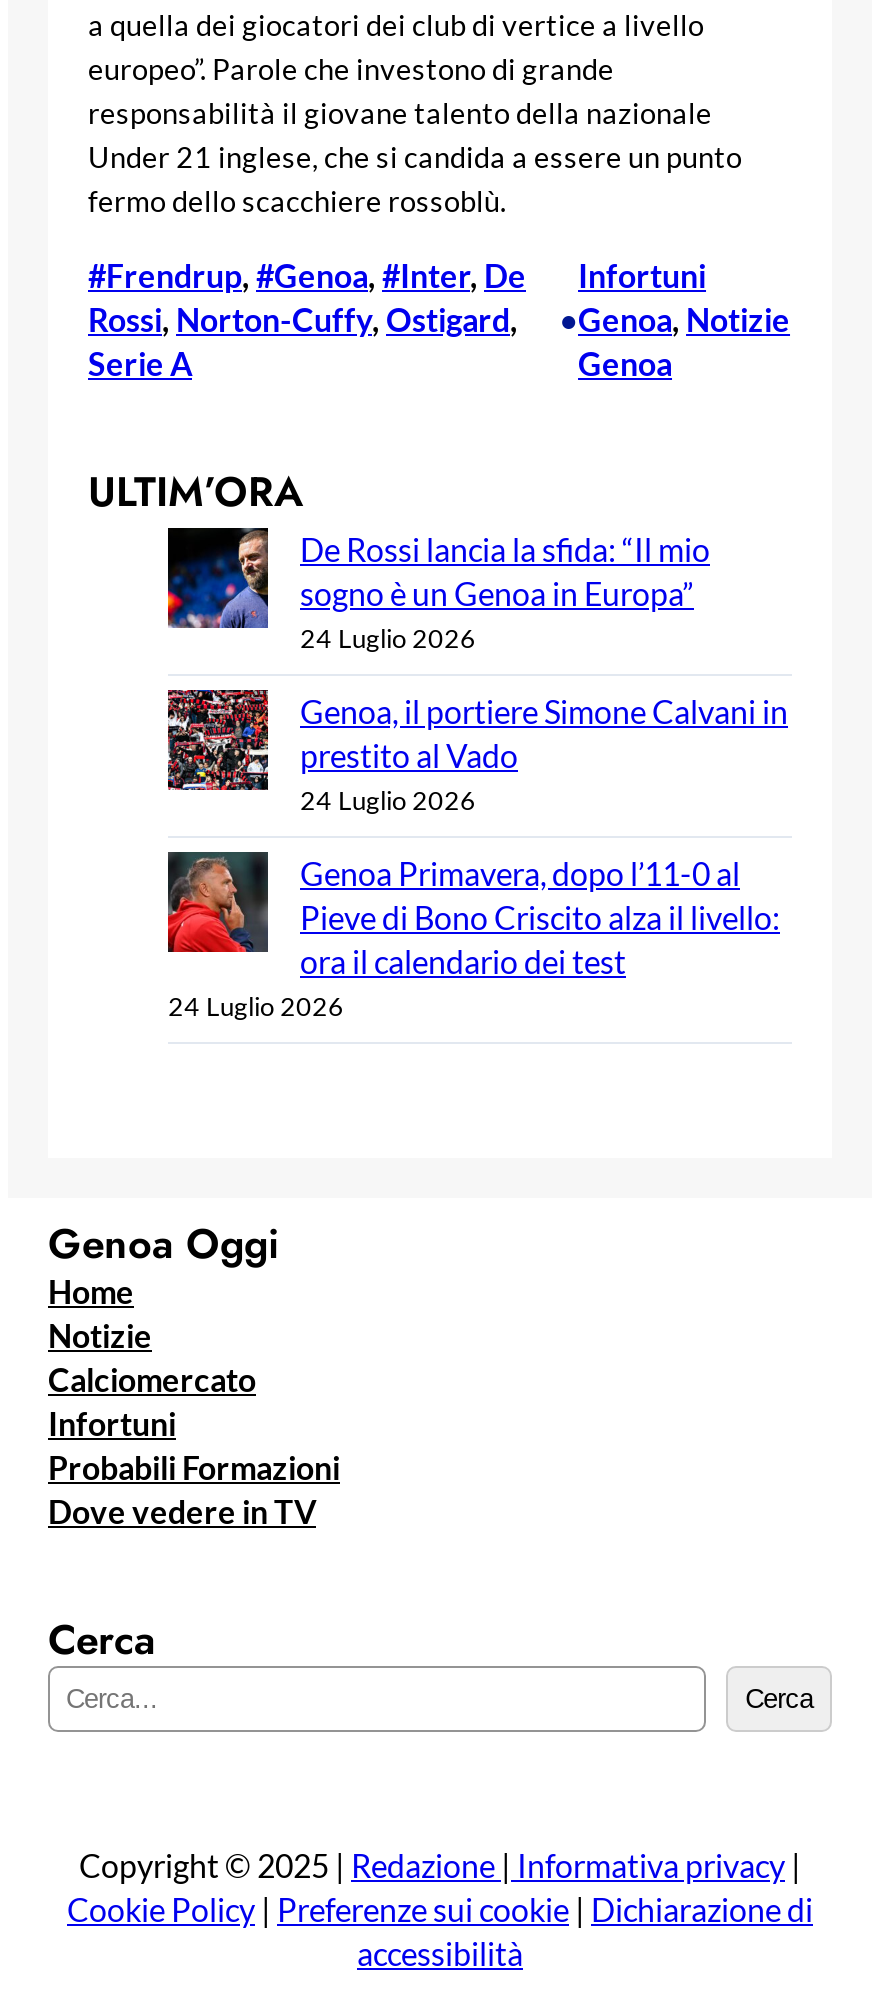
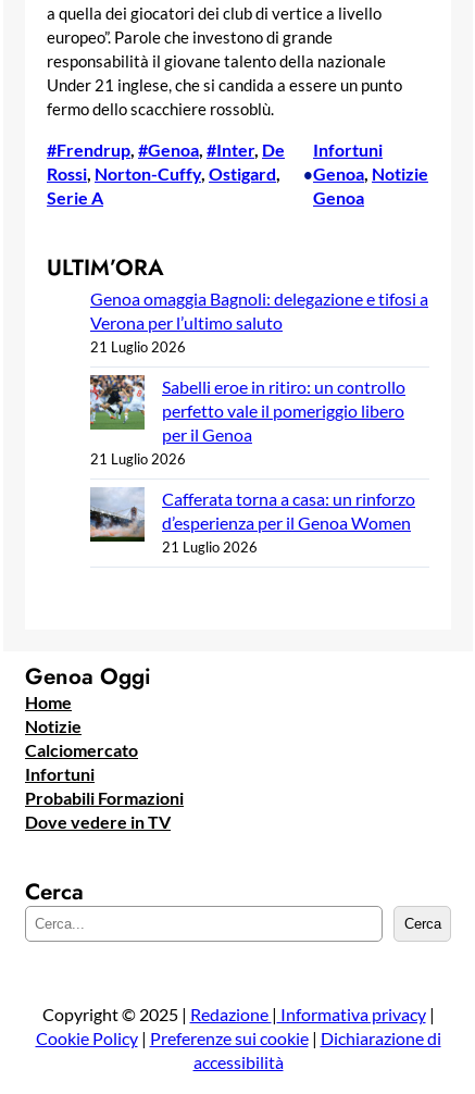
[300,529,710,653] De Rossi lancia la sfida: “Il mio | sogno è un Genoa in Europa” | 24 Luglio 2026 -> [90,288,428,355] Genoa omaggia Bagnoli: delegazione e tifosi a | Verona per l’ultimo saluto | 21 Luglio 2026
[166,688,788,815] [image] | Genoa, il portiere Simone Calvani in | prestito al Vado | 24 Luglio 2026 -> [89,374,405,467] [image] | Sabelli eroe in ritiro: un controllo | perfetto vale il pomeriggio libero | per il Genoa | 21 Luglio 2026
[166,853,780,1021] [image] | Genoa Primavera, dopo l’11-0 al | Pieve di Bono Criscito alza il livello: | ora il calendario dei test | 24 Luglio 2026 -> [89,475,415,555] [image] | Cafferata torna a casa: un rinforzo | d’esperienza per il Genoa Women | 21 Luglio 2026

